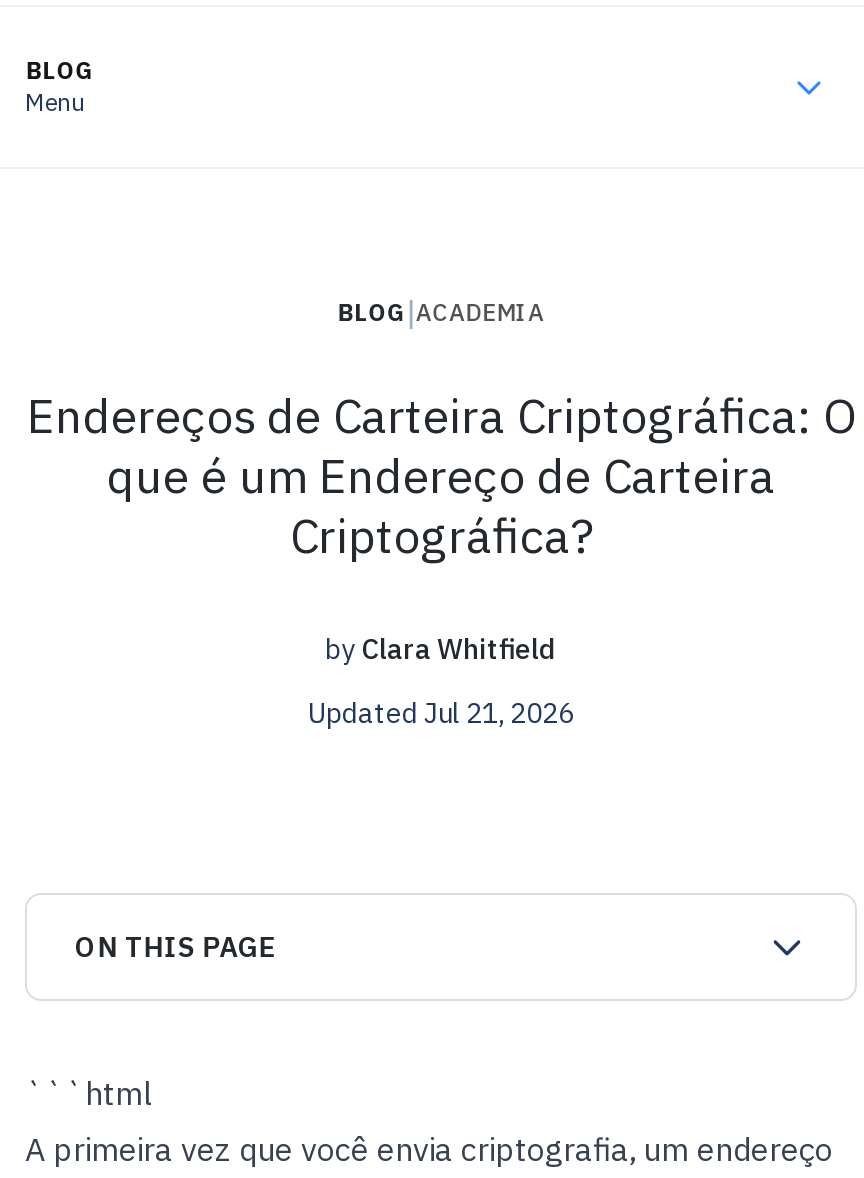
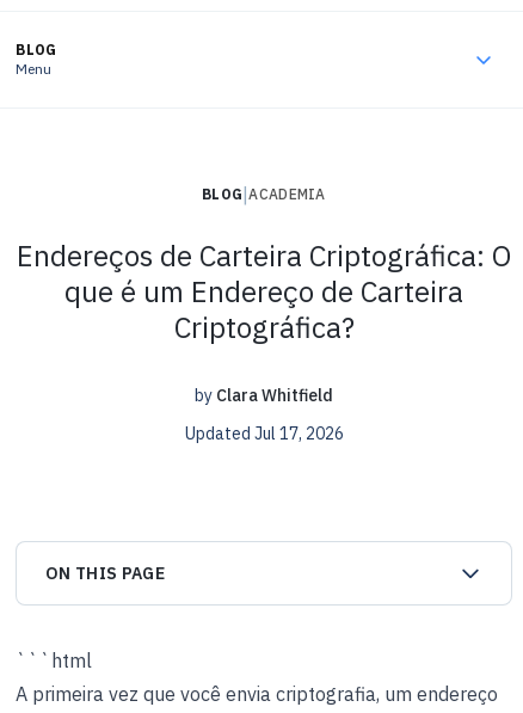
[308,695,574,731] Updated Jul 21, 2026 -> [184,423,343,444] Updated Jul 17, 2026

